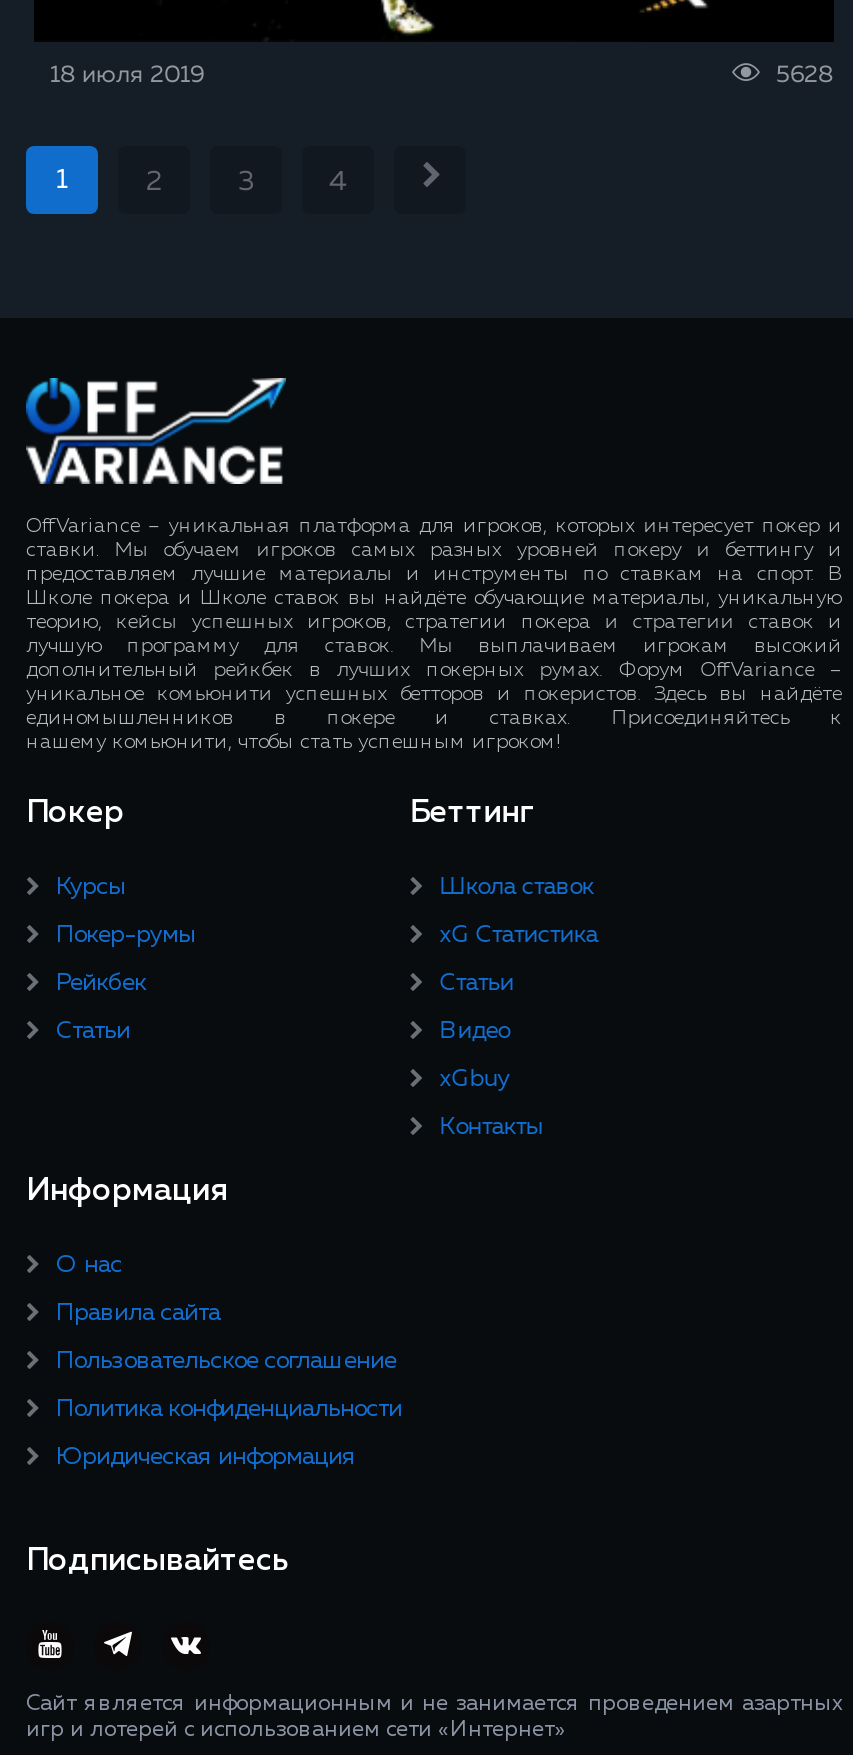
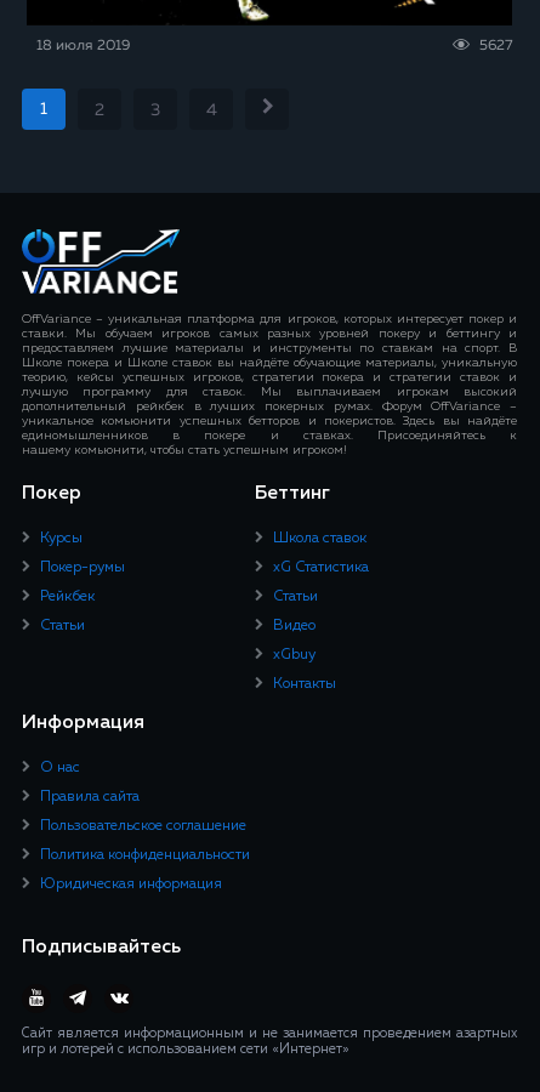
[770,65,834,89] 5628 -> [476,39,512,54] 5627

